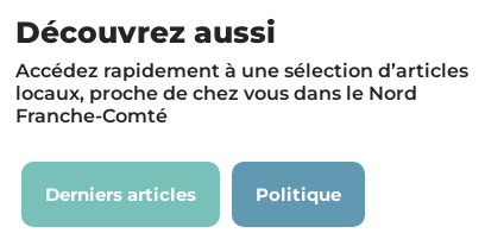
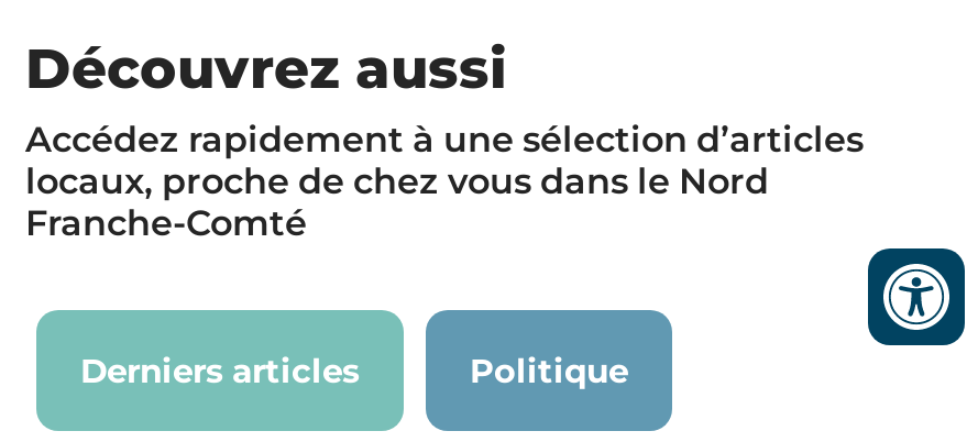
none -> [866,245,960,349] [image]

